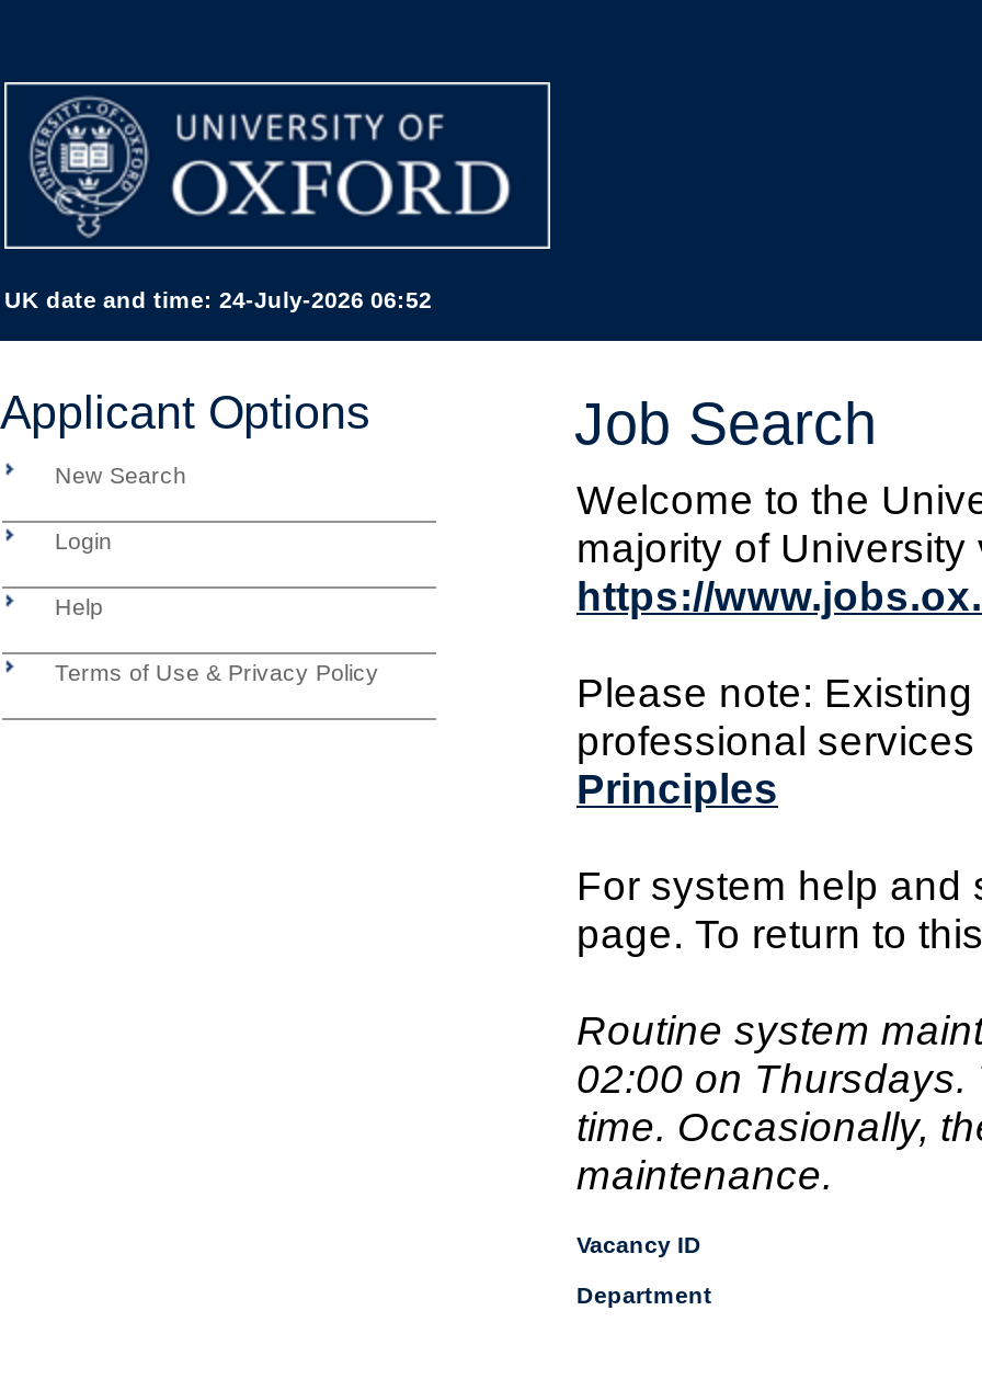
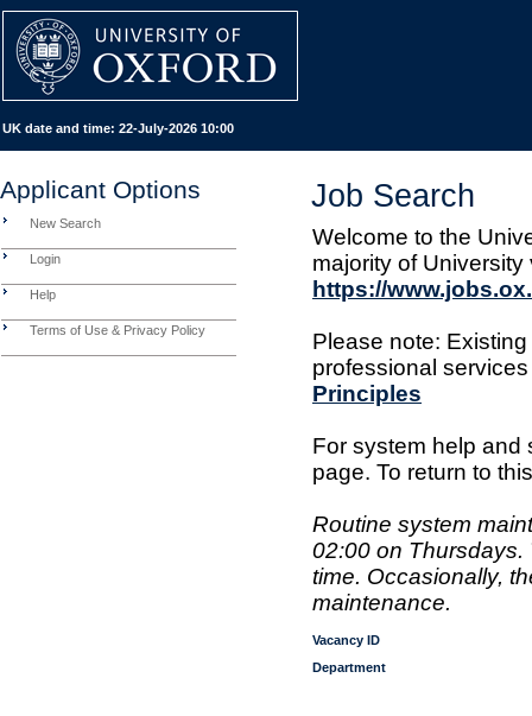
[4,286,432,312] UK date and time: 24-July-2026 06:52 -> [2,121,234,135] UK date and time: 22-July-2026 10:00

